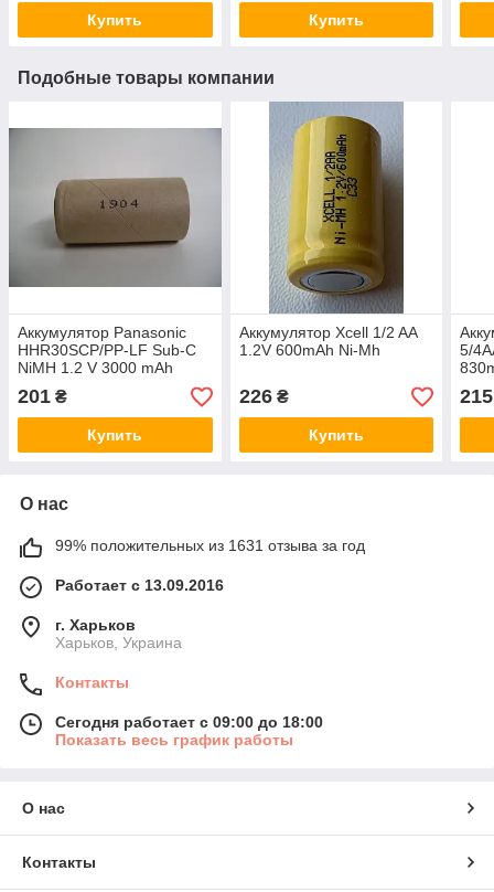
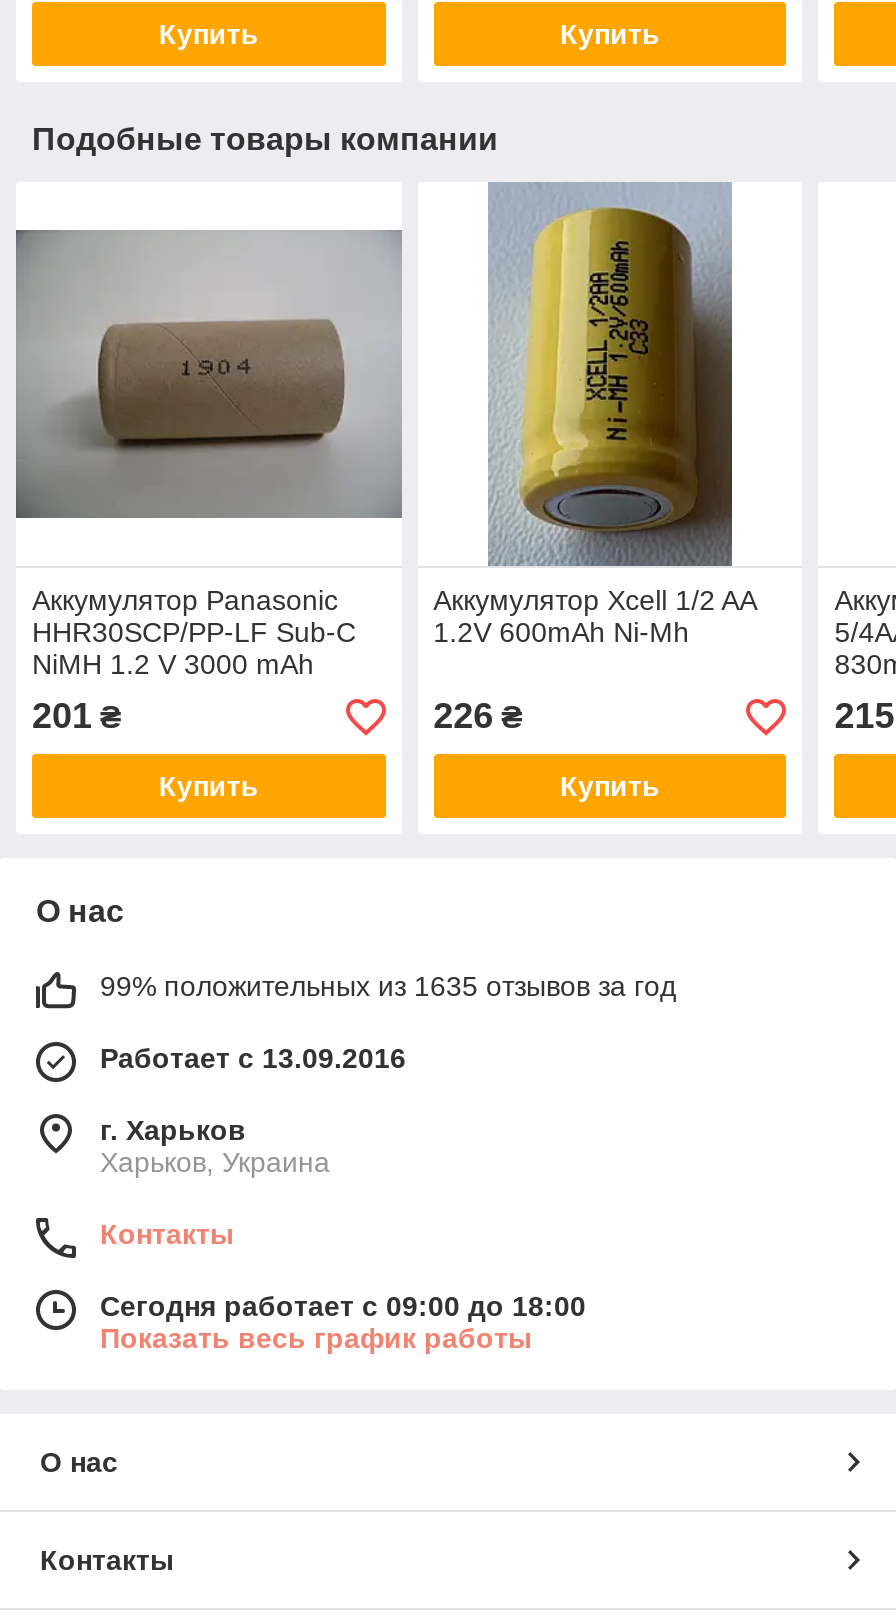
[55,537,365,555] 99% положительных из 1631 отзыва за год -> [100,971,676,1003] 99% положительных из 1635 отзывов за год

